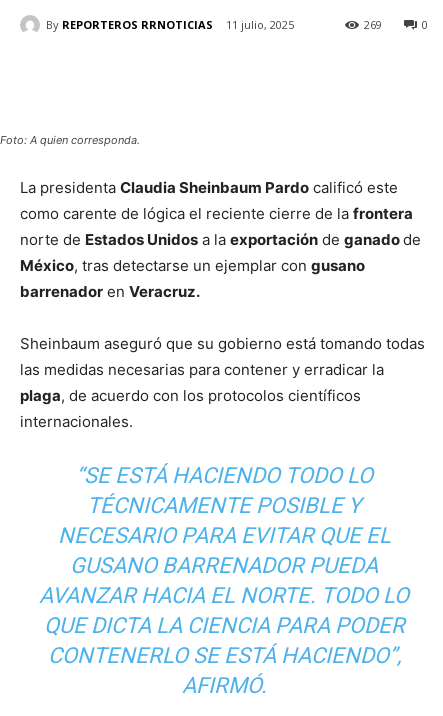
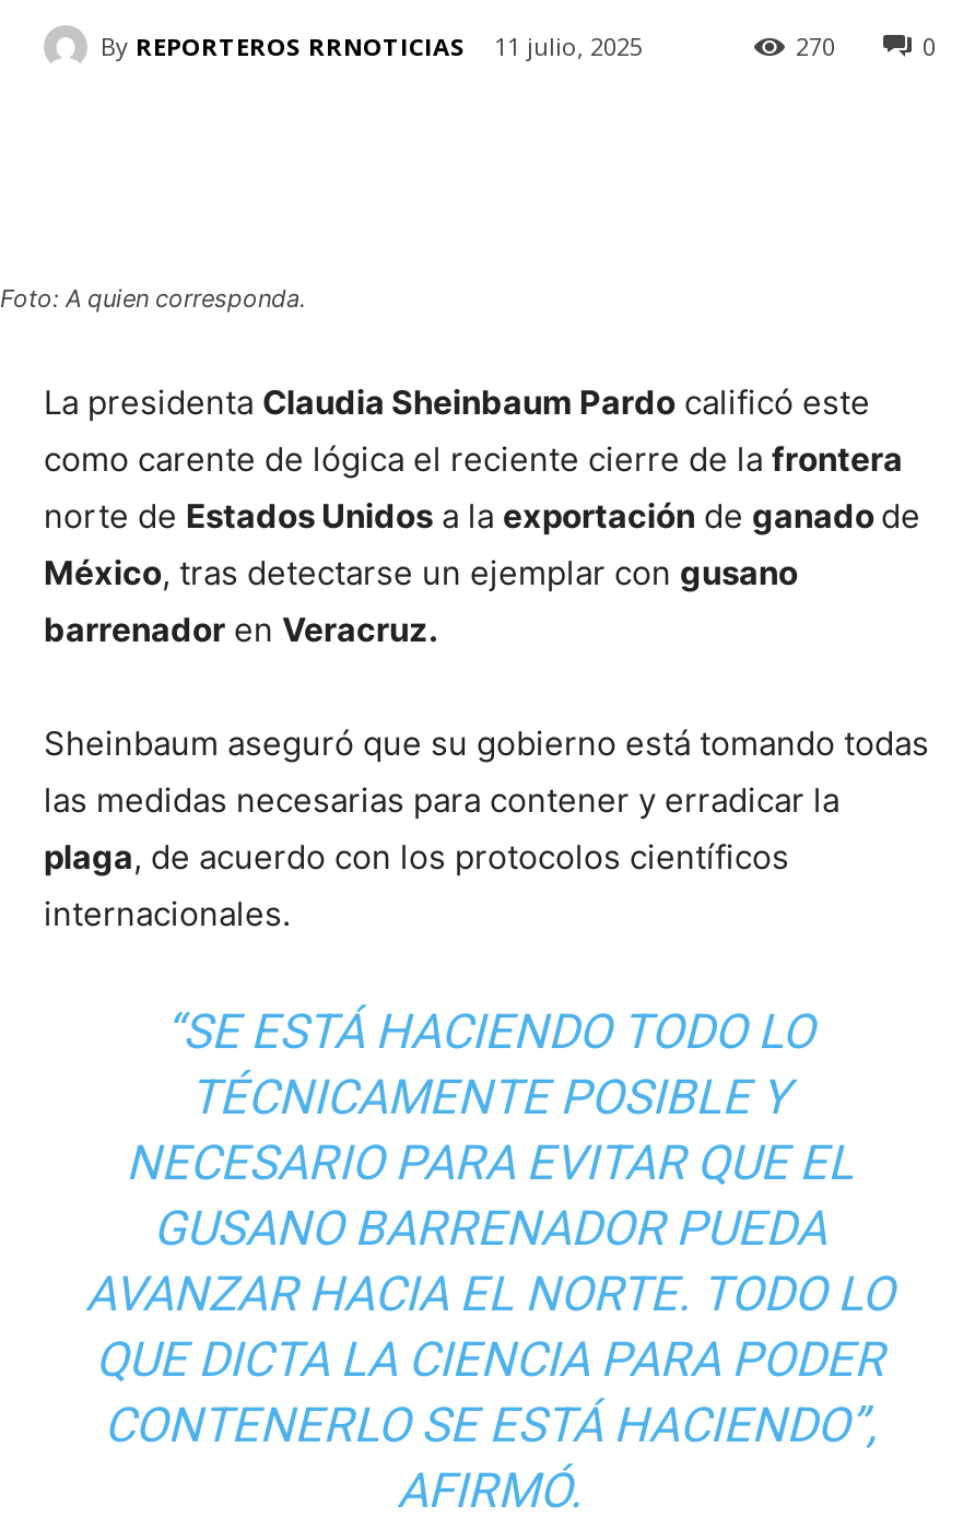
[364,17,382,32] 269 -> [796,30,835,63] 270

